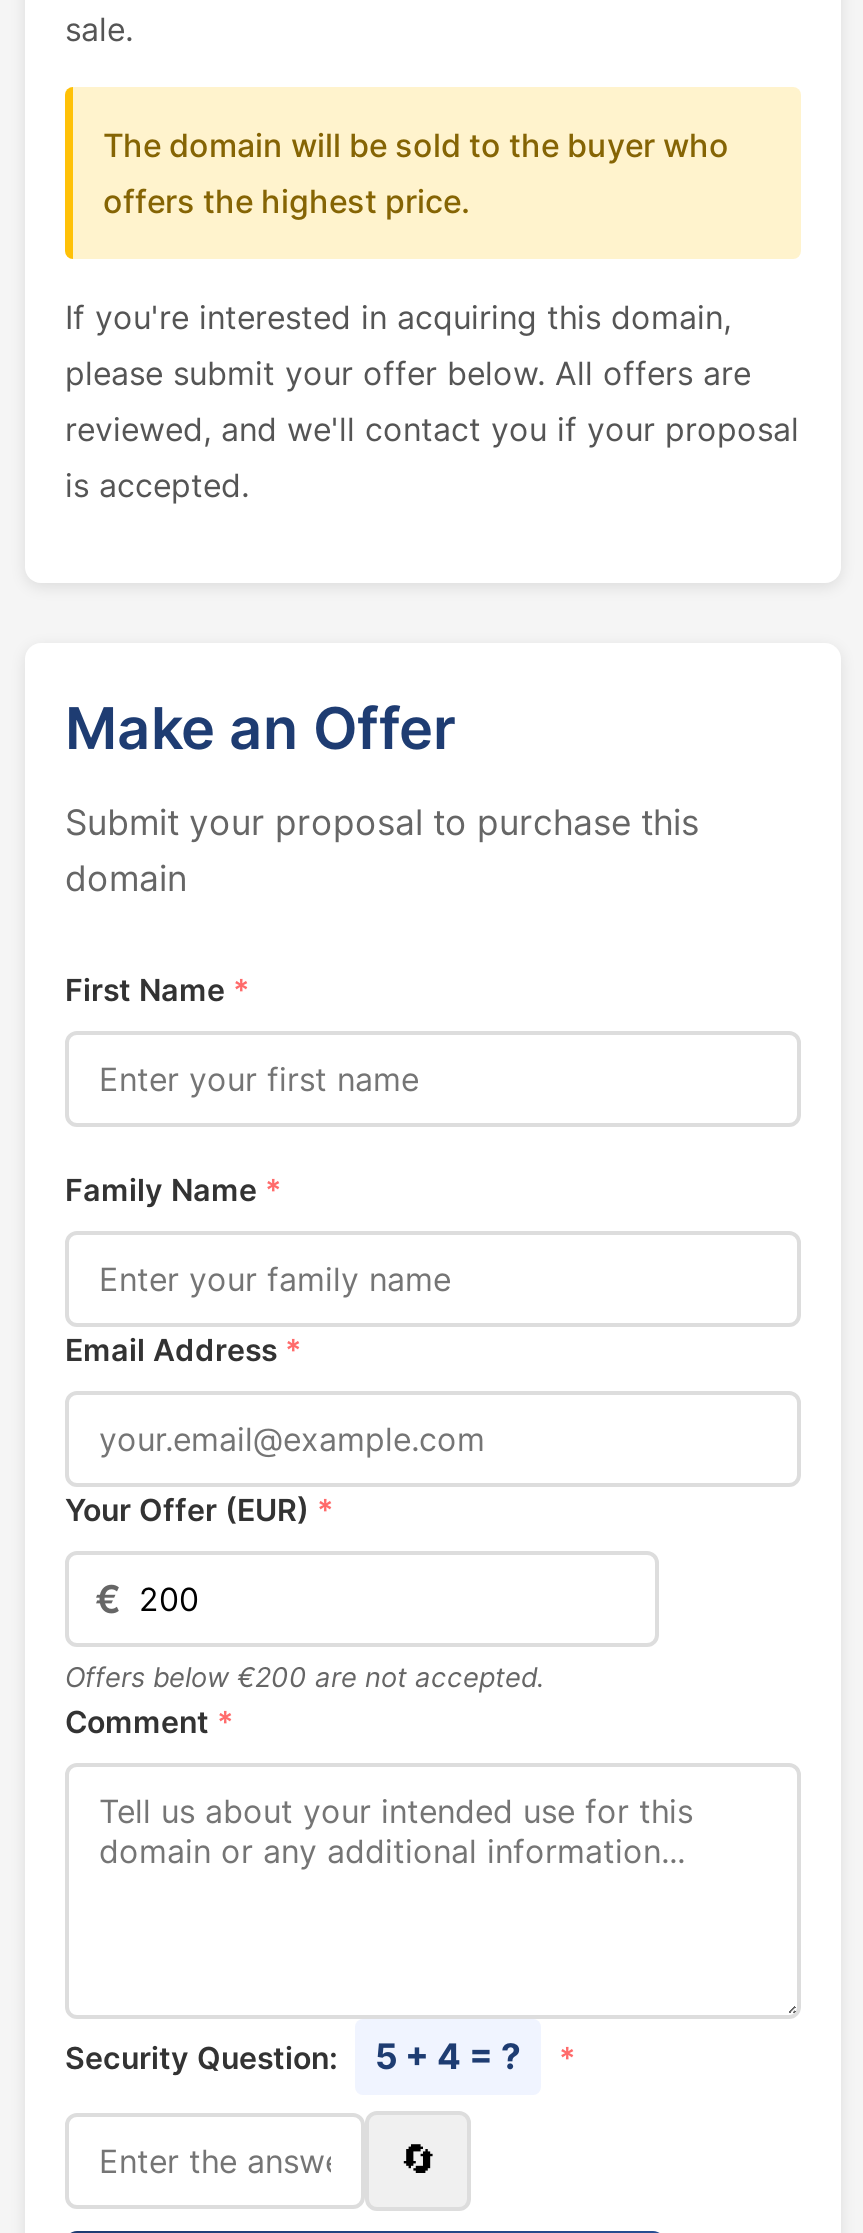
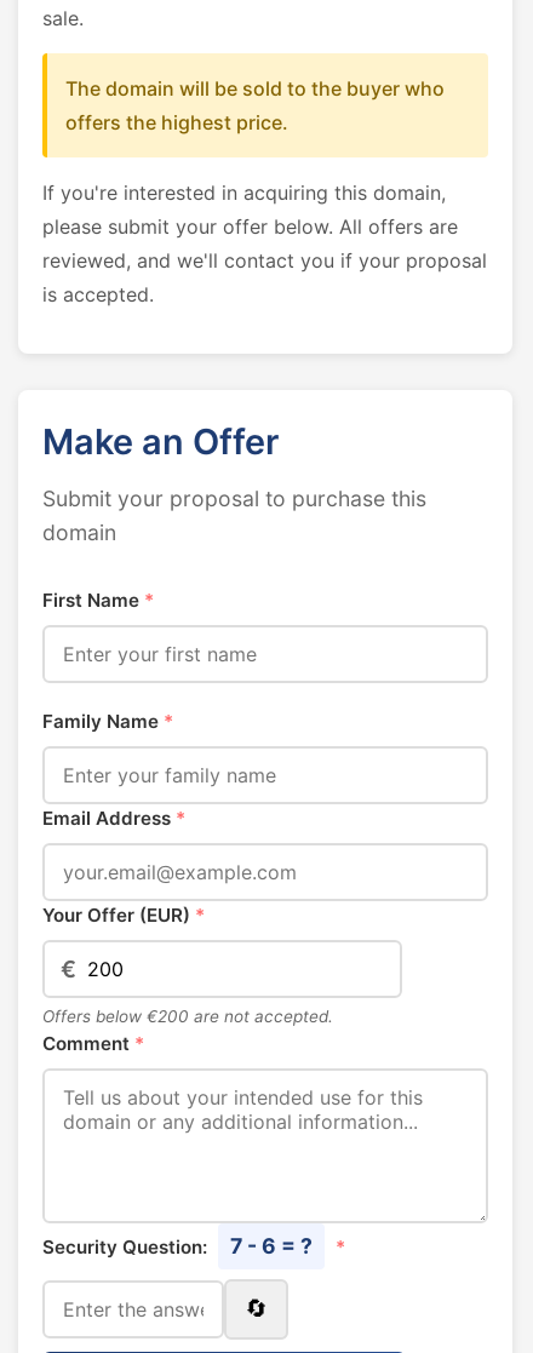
[375,2035,521,2077] 5 + 4 = ? -> [230,1233,313,1259] 7 - 6 = ?

